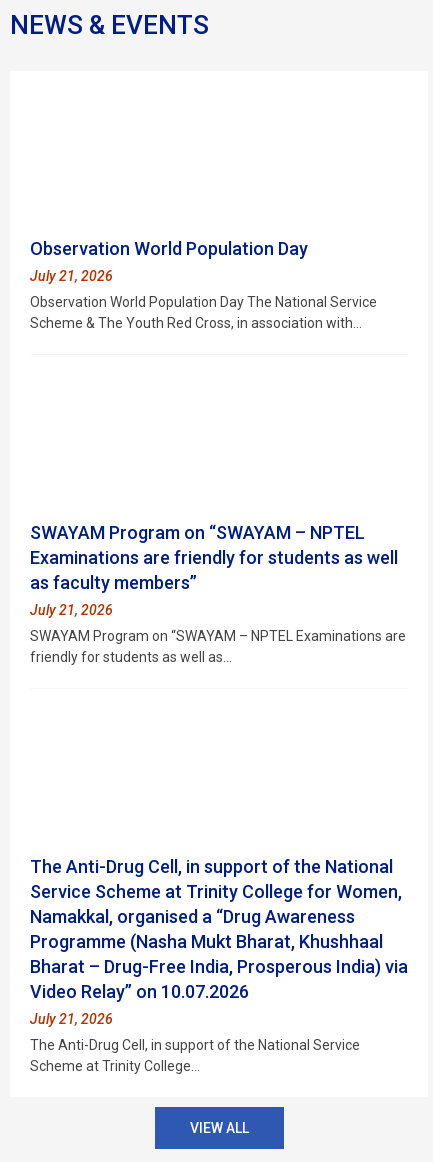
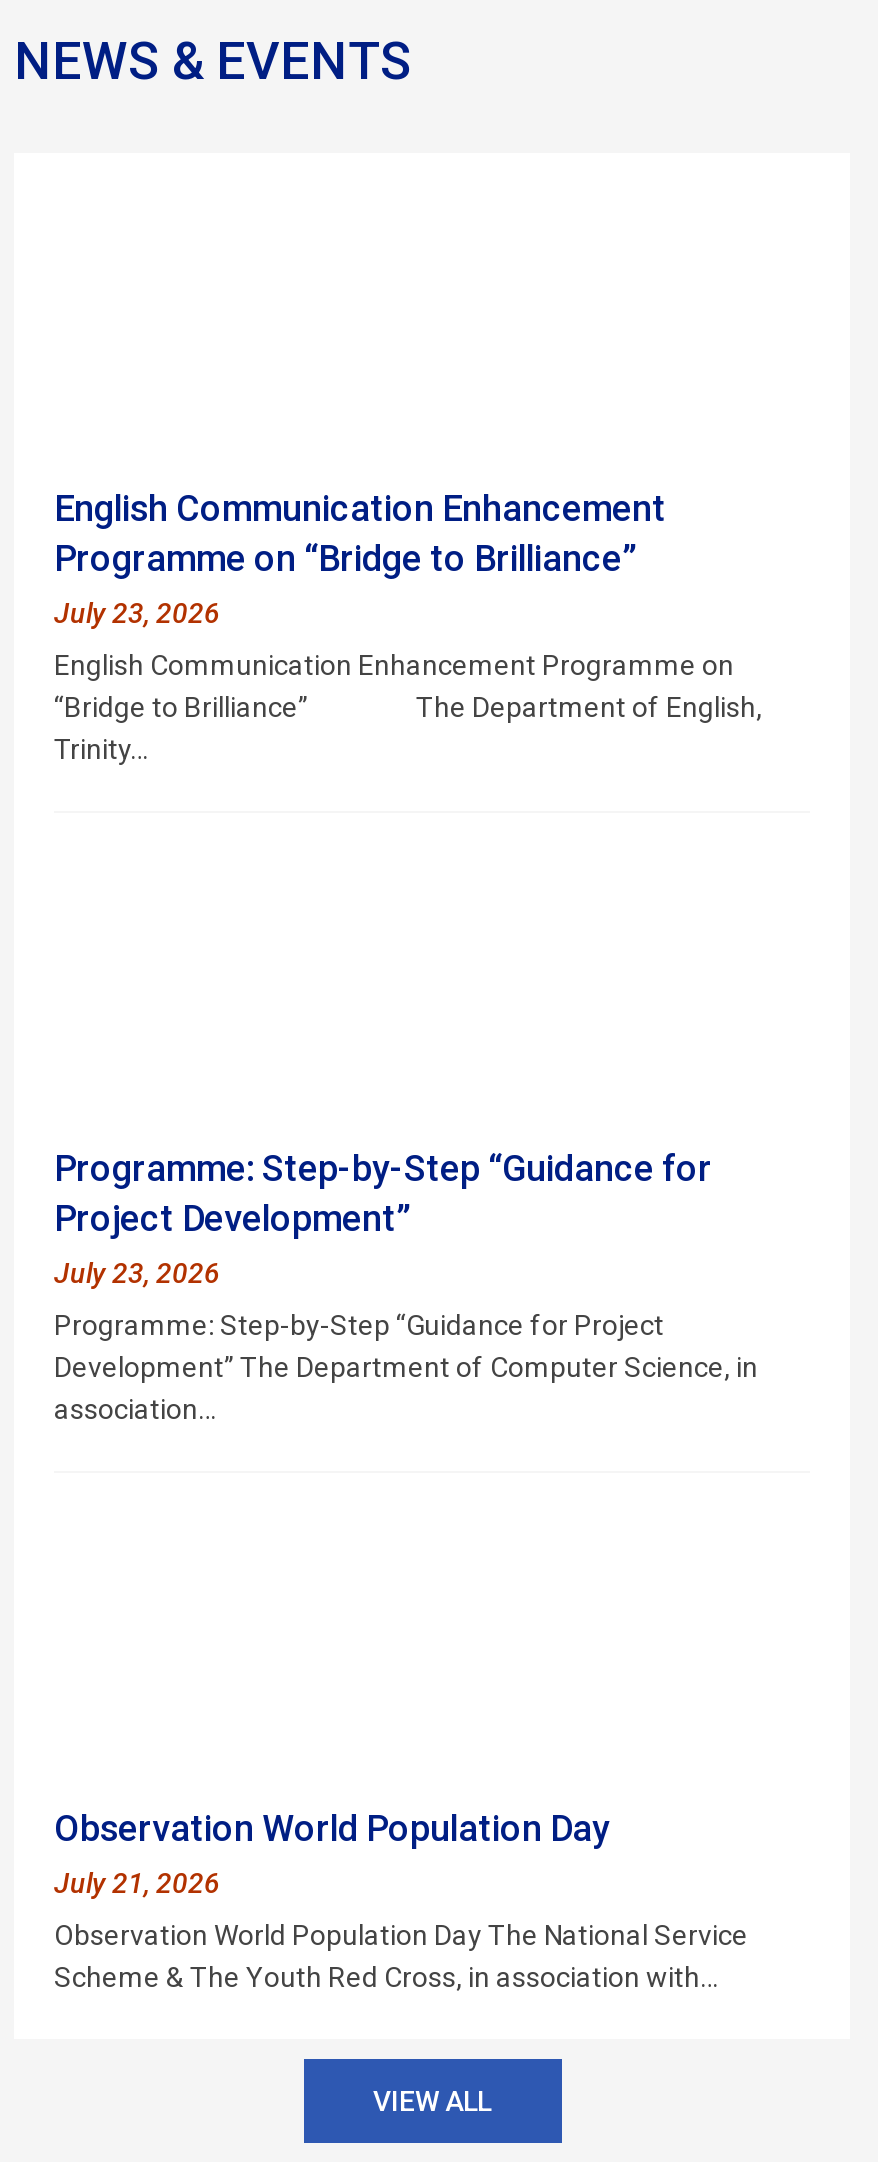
none -> [54,487,762,765] English Communication Enhancement | Programme on “Bridge to Brilliance” | July 23, 2026 | English Communication Enhancement Programme on | “Bridge to Brilliance” The Department of English, | Trinity…
none -> [54,1147,758,1425] Programme: Step-by-Step “Guidance for | Project Development” | July 23, 2026 | Programme: Step-by-Step “Guidance for Project | Development” The Department of Computer Science, in | association…
moved [30,238,377,331] -> [54,1807,748,1993]: Observation World Population Day | July 21, 2026 | Observation World Population Day The National Service | Scheme & The Youth Red Cross, in association with…
[30,522,406,665] SWAYAM Program on “SWAYAM – NPTEL | Examinations are friendly for students as well | as faculty members” | July 21, 2026 | SWAYAM Program on “SWAYAM – NPTEL Examinations are | friendly for students as well as… -> none
[30,856,408,1074] The Anti-Drug Cell, in support of the National | Service Scheme at Trinity College for Women, | Namakkal, organised a “Drug Awareness | Programme (Nasha Mukt Bharat, Khushhaal | Bharat – Drug-Free India, Prosperous India) via | Video Relay” on 10.07.2026 | July 21, 2026 | The Anti-Drug Cell, in support of the National Service | Scheme at Trinity College… -> none

